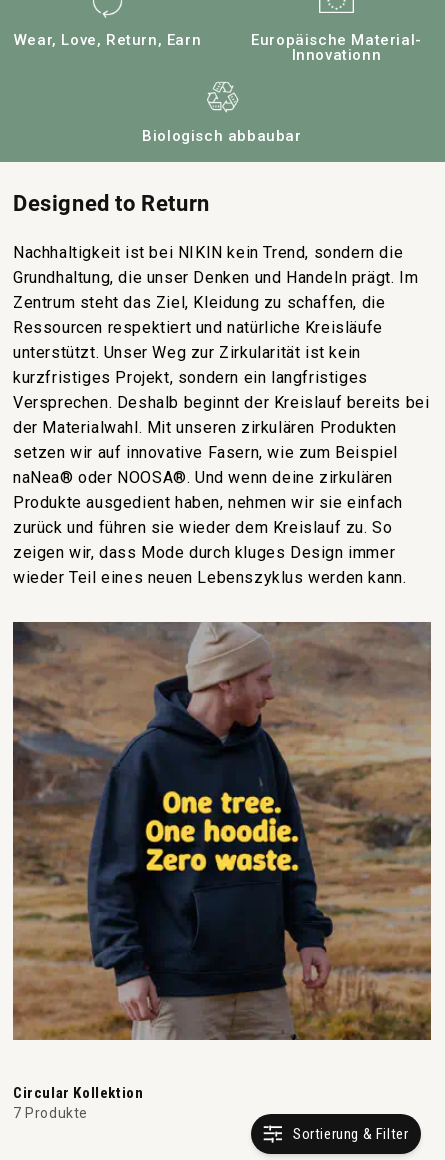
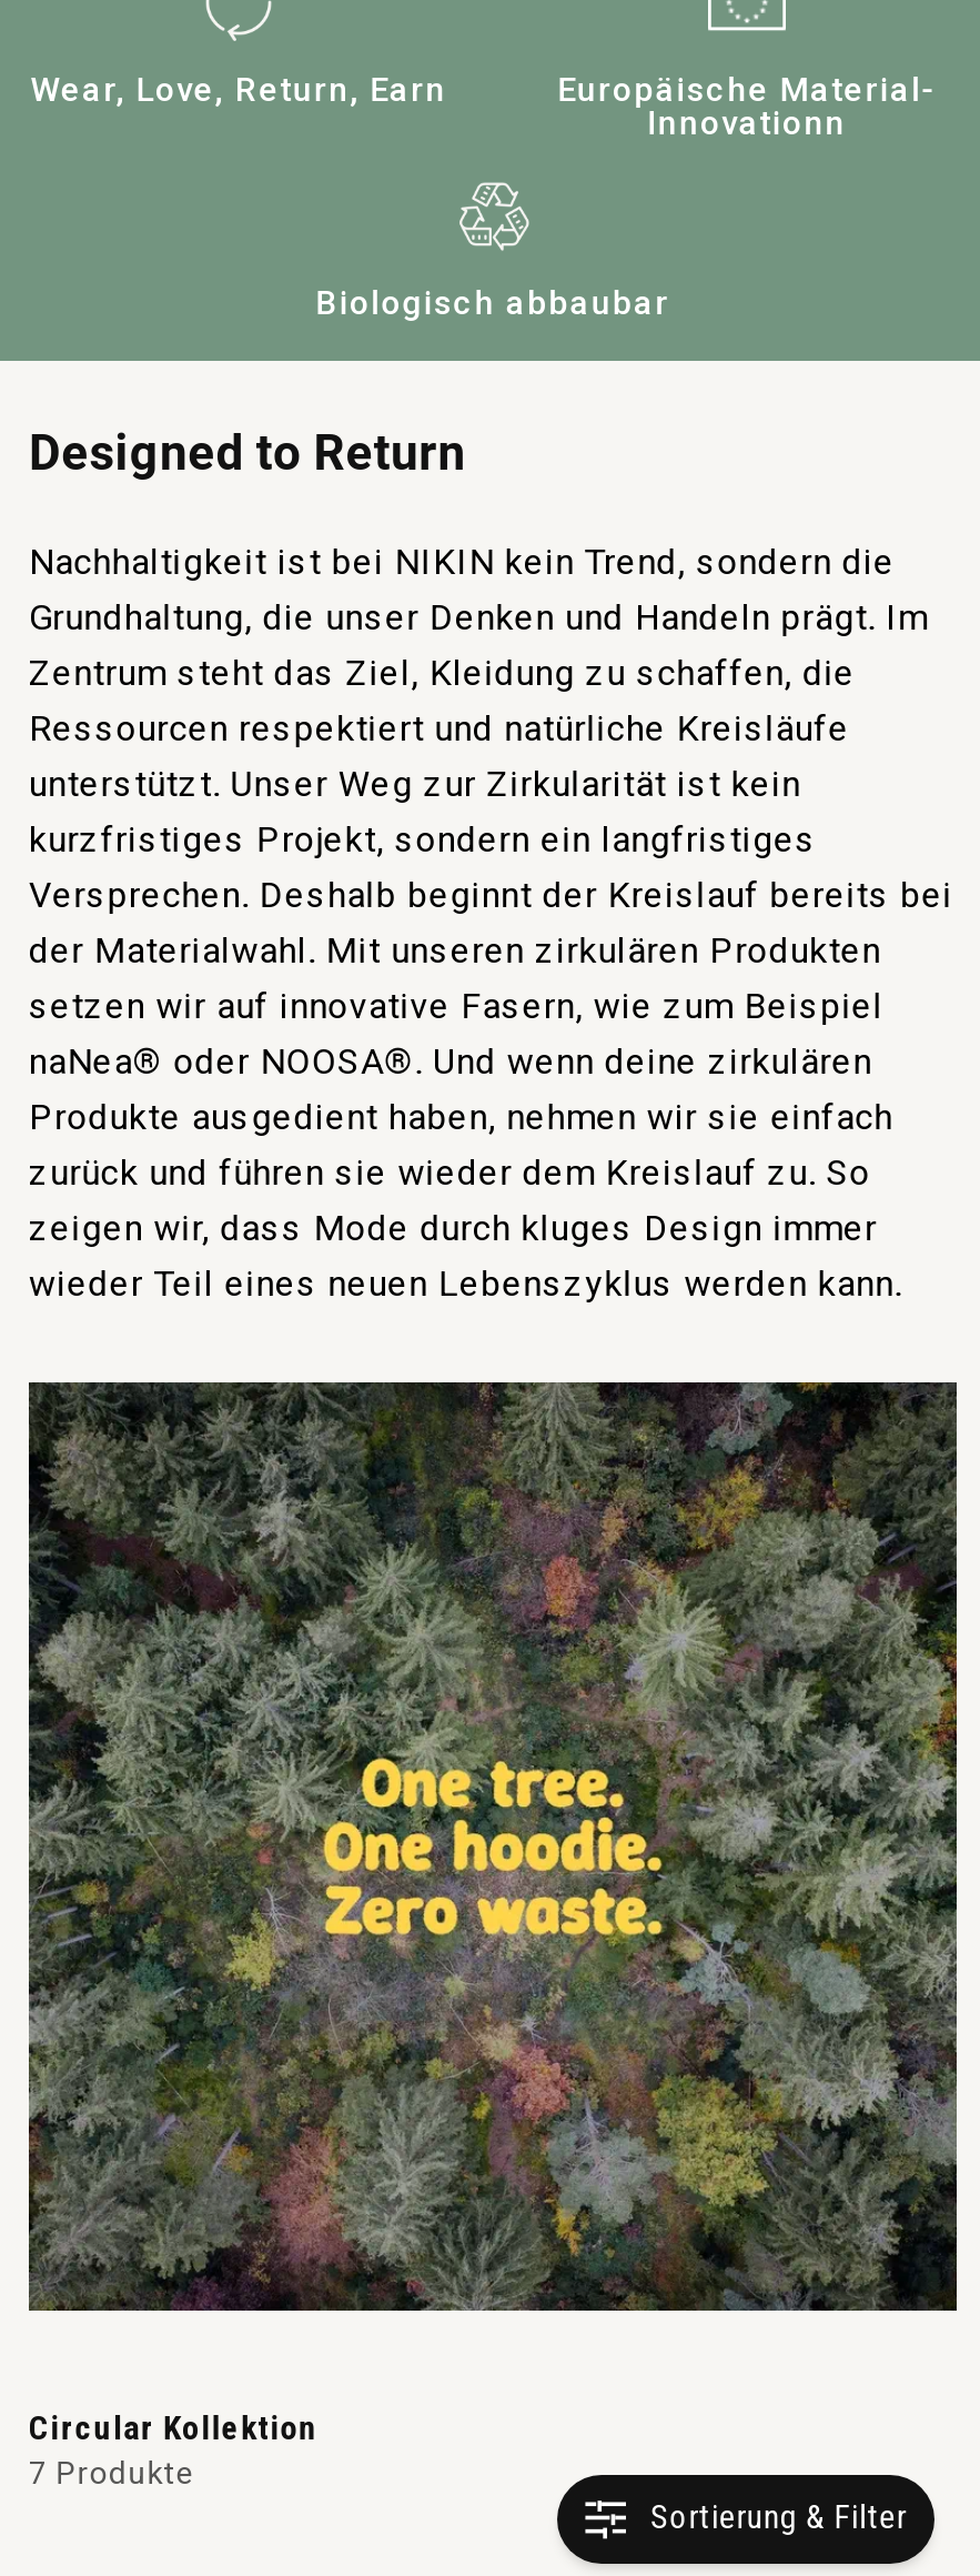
[12,622,432,1041] [image] -> [27,1381,959,2314] [image]

